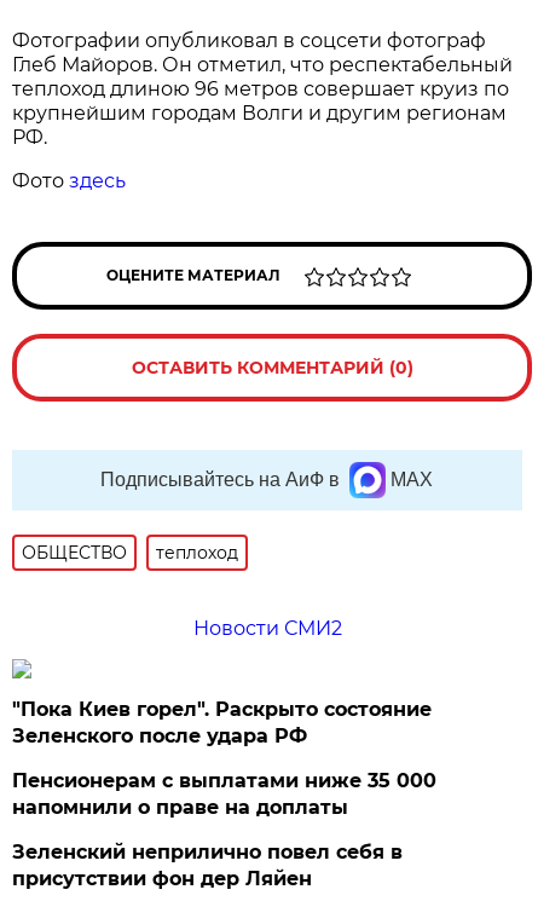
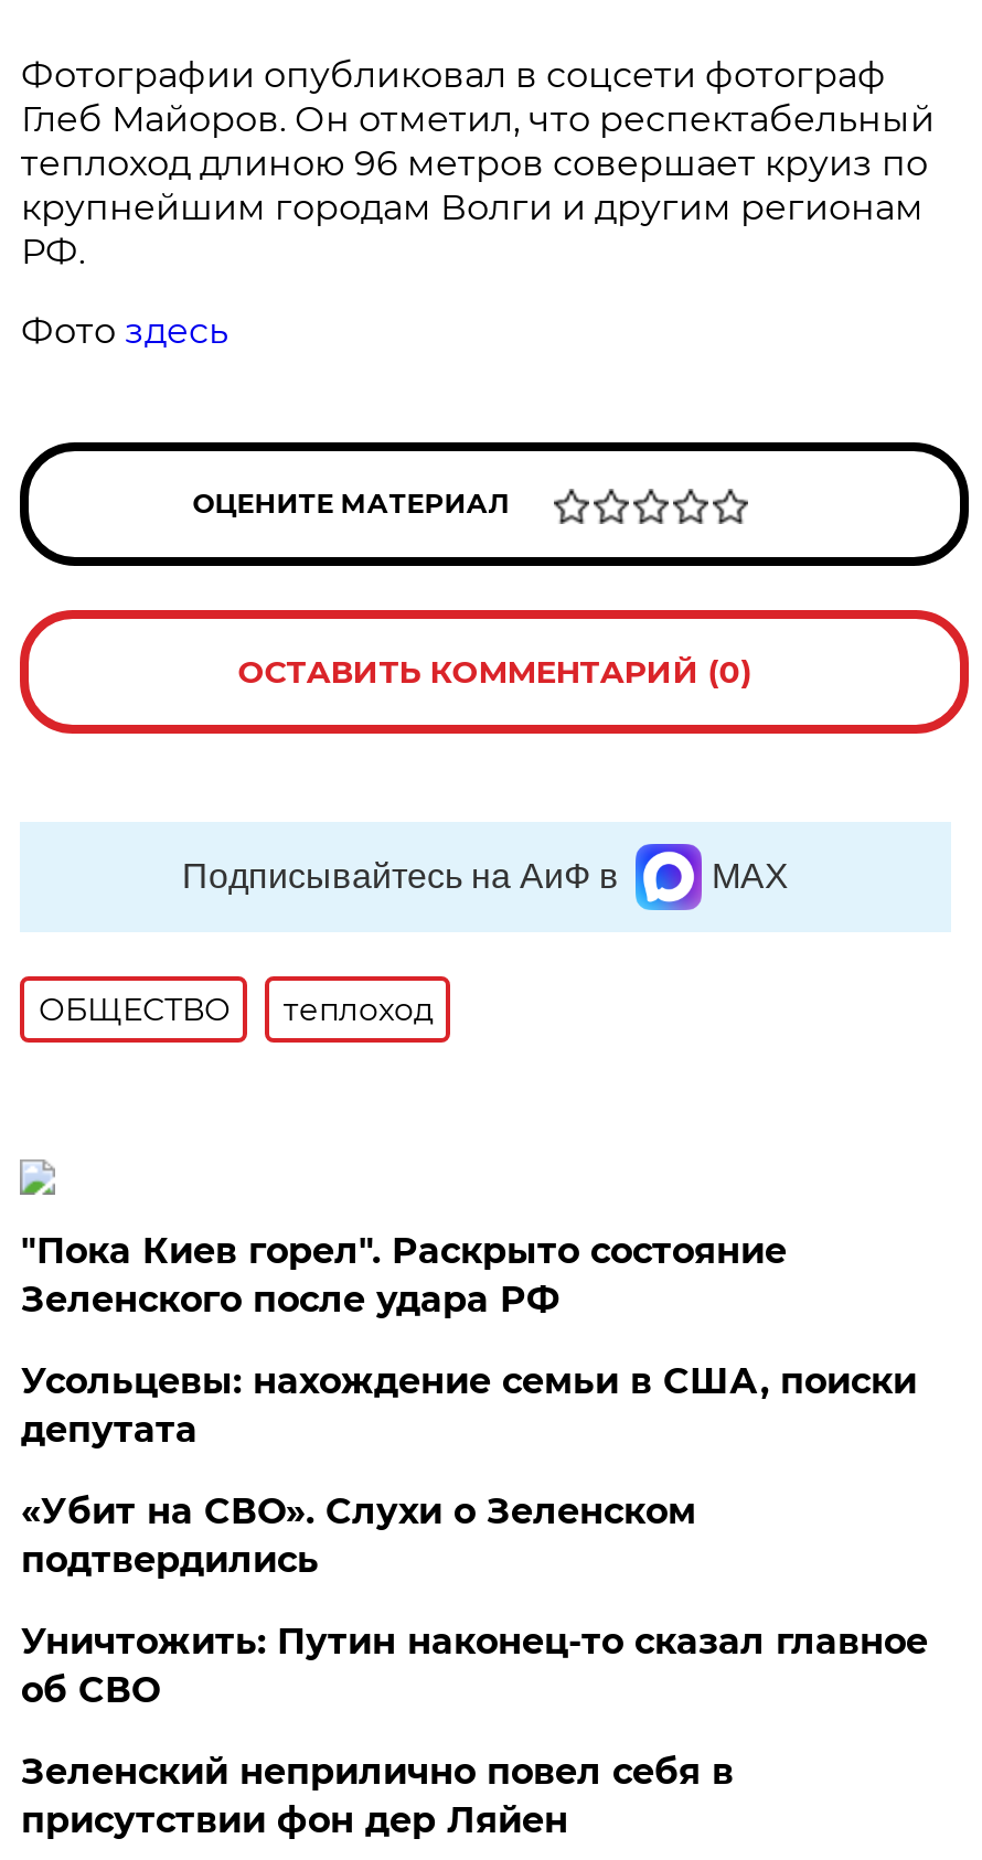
[193,617,342,640] Новости СМИ2 -> none
moved [13,698,432,747] -> [21,1230,786,1321]: "Пока Киев горел". Раскрыто состояние | Зеленского после удара РФ
[13,769,437,819] Пенсионерам с выплатами ниже 35 000 | напомнили о праве на доплаты -> [21,1360,928,1711] Усольцевы: нахождение семьи в США, поиски | депутата | «Убит на СВО». Слухи о Зеленском | подтвердились | Уничтожить: Путин наконец-то сказал главное | об СВО

